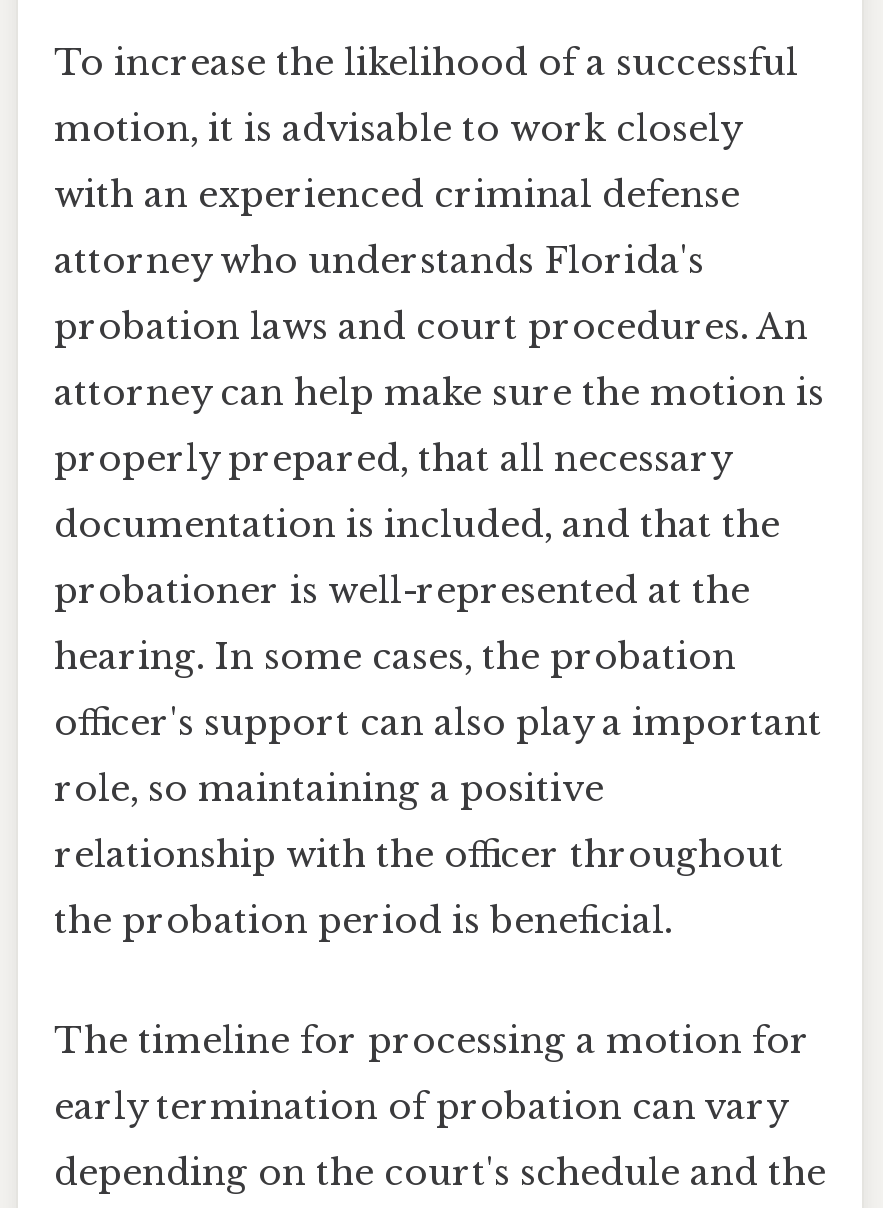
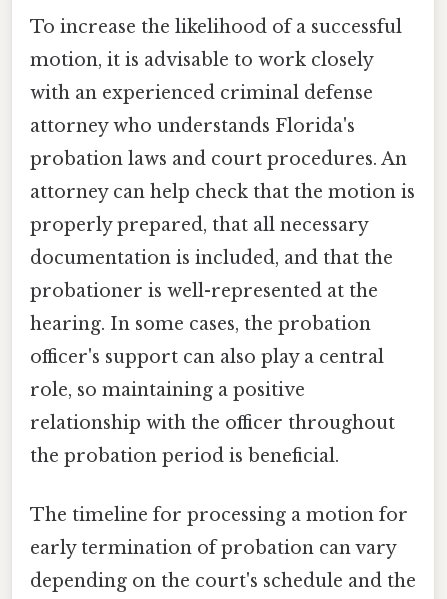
[54,372,824,416] attorney can help make sure the motion is -> [30,181,415,203] attorney can help check that the motion is
[54,702,822,746] officer's support can also play a important -> [30,346,384,368] officer's support can also play a central

